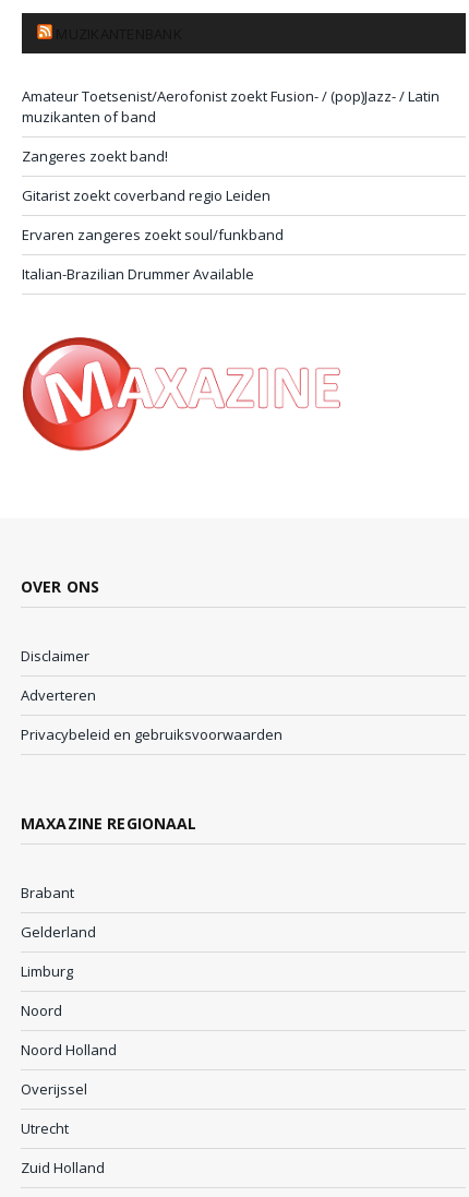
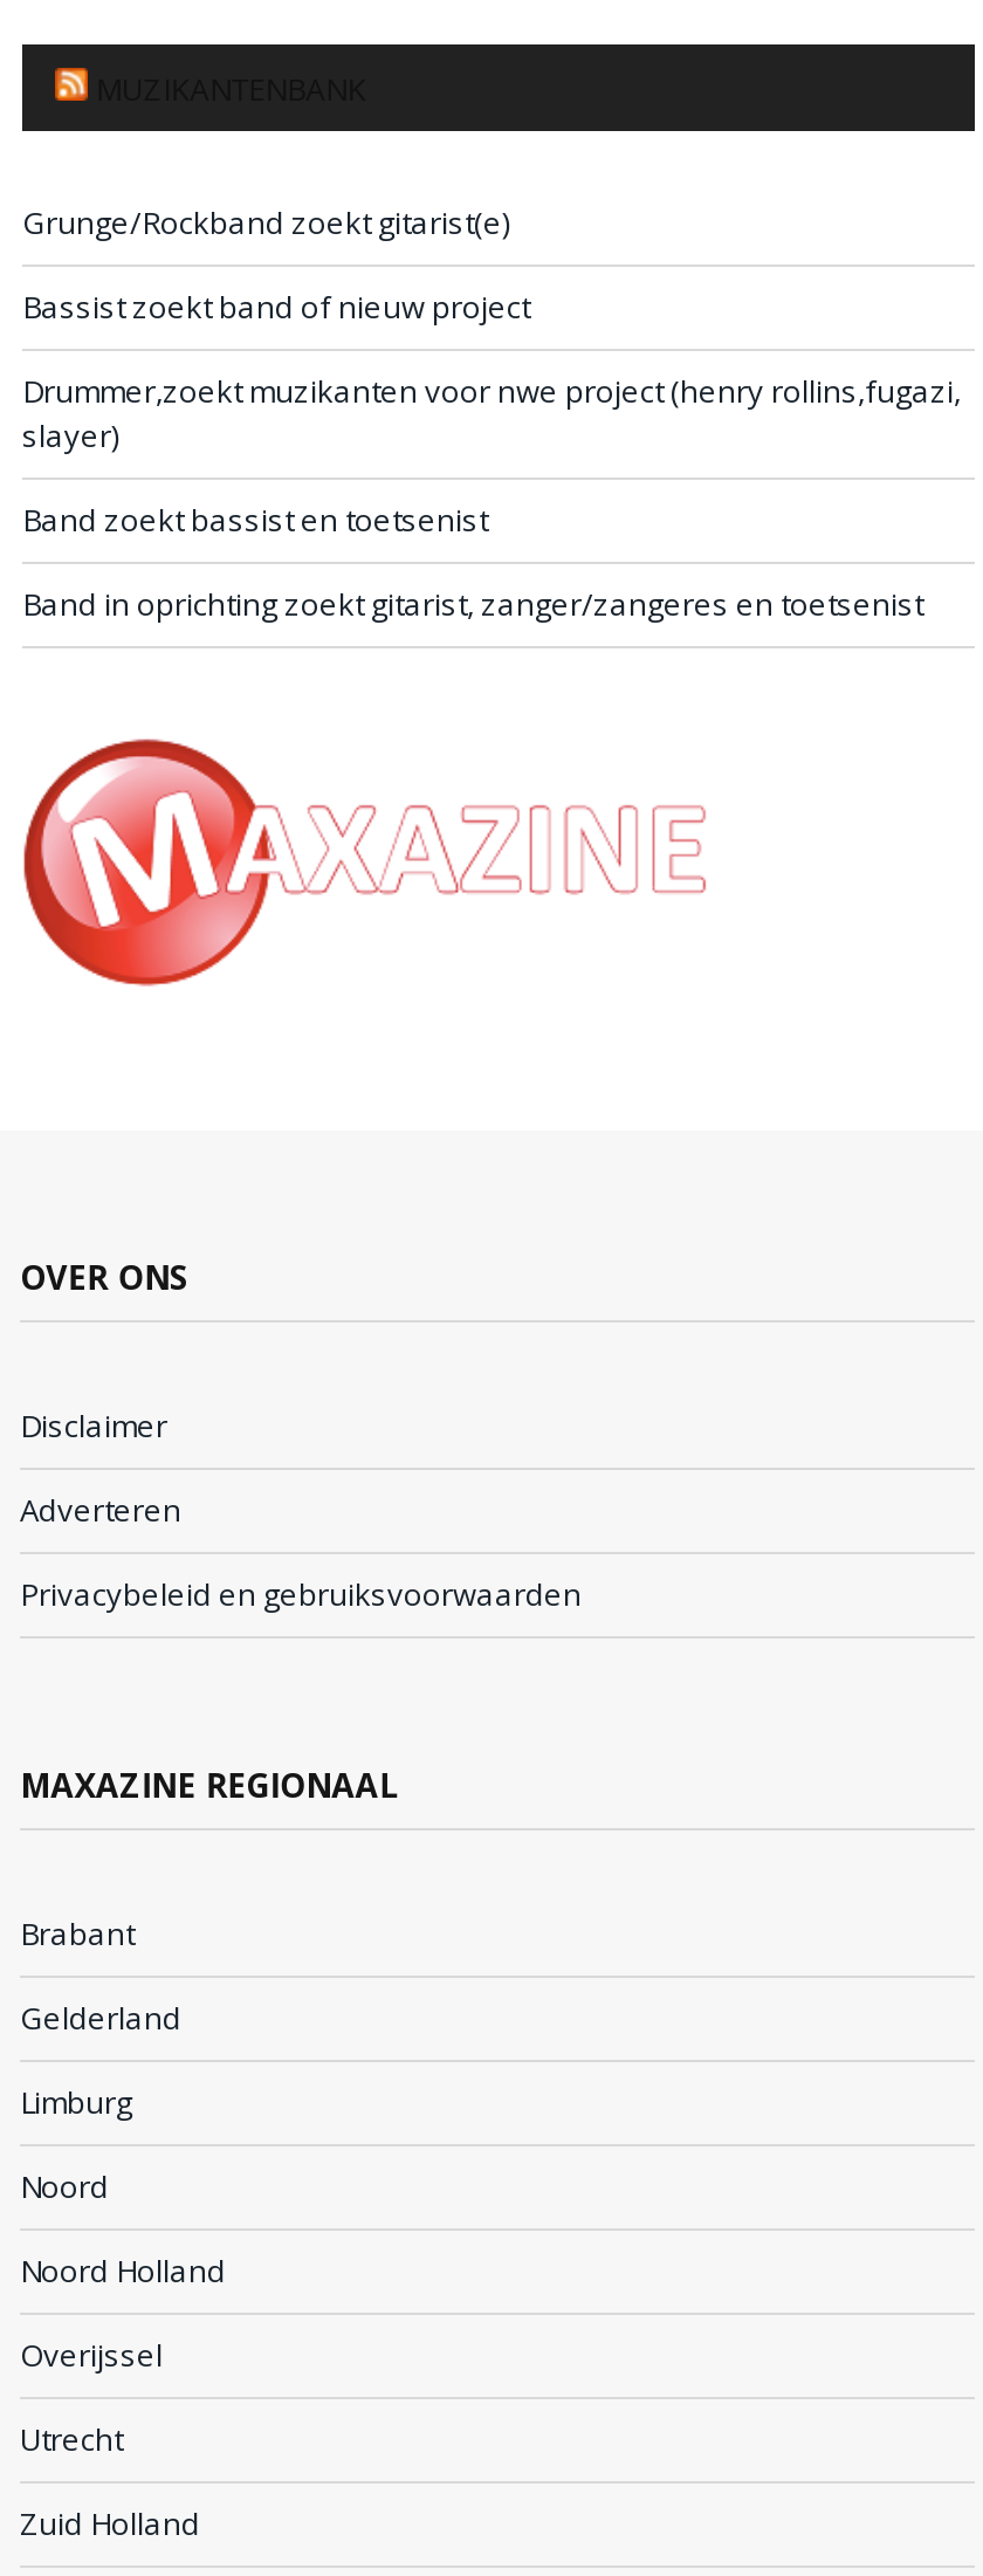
[22,86,440,126] Amateur Toetsenist/Aerofonist zoekt Fusion- / (pop)Jazz- / Latin | muzikanten of band -> [22,201,509,243] Grunge/Rockband zoekt gitarist(e)
[22,146,168,166] Zangeres zoekt band! -> [22,285,530,327] Bassist zoekt band of nieuw project
[22,185,270,205] Gitarist zoekt coverband regio Leiden -> [22,370,961,456] Drummer,zoekt muzikanten voor nwe project (henry rollins,fugazi, | slayer)
[22,225,284,244] Ervaren zangeres zoekt soul/funkband -> [22,498,488,540] Band zoekt bassist en toetsenist
[22,264,254,284] Italian-Brazilian Drummer Available -> [22,583,923,625] Band in oprichting zoekt gitarist, zanger/zangeres en toetsenist

